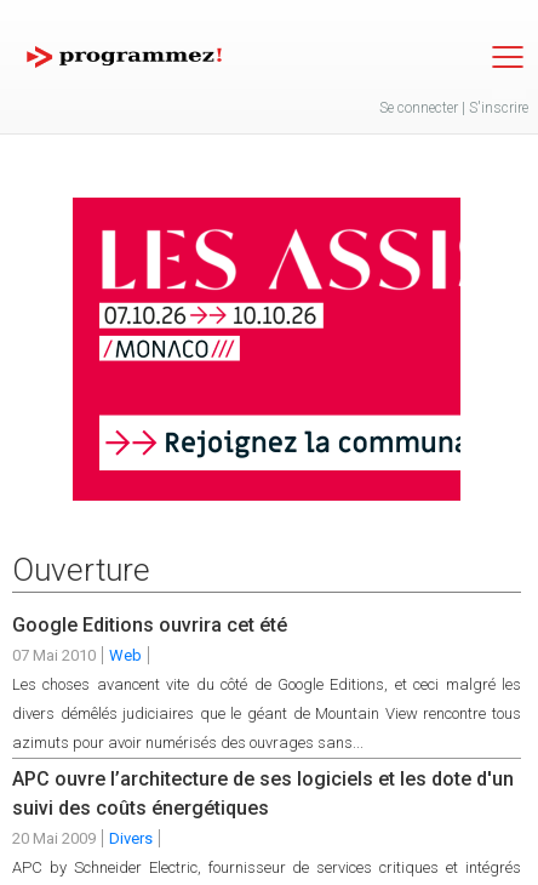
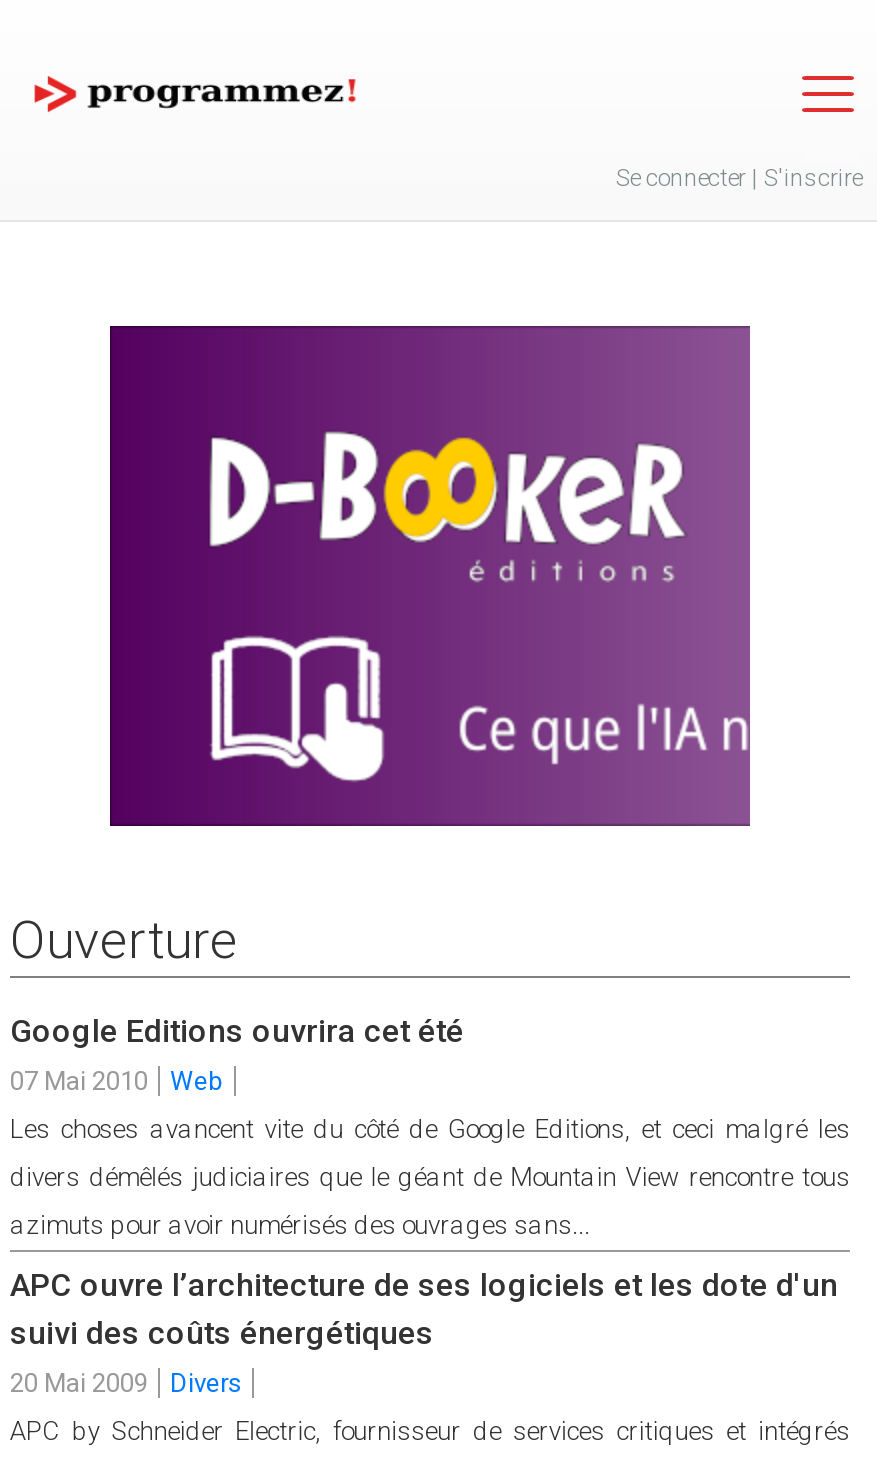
[71,196,462,502] [image] -> [108,324,752,828] [image]

